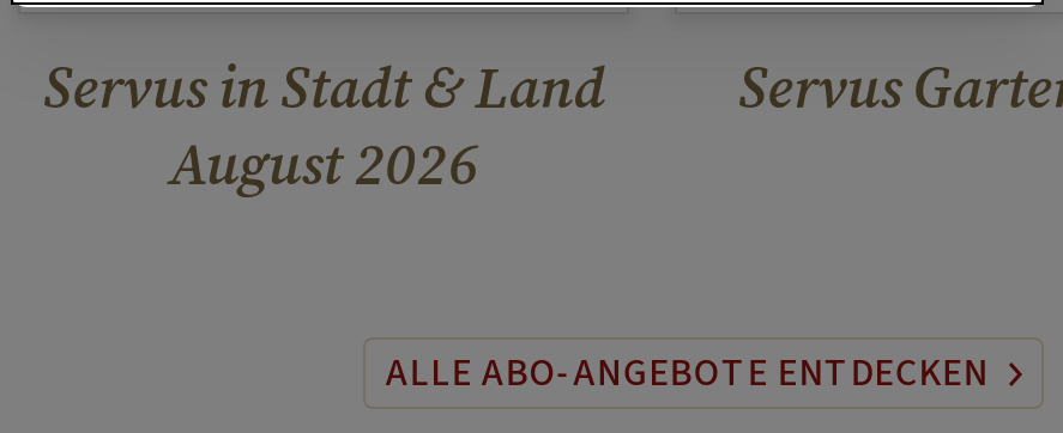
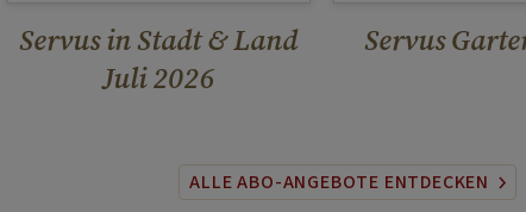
[169,124,478,203] August 2026 -> [103,58,215,98] Juli 2026

